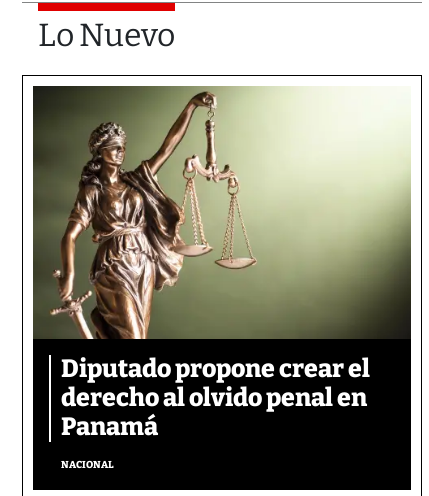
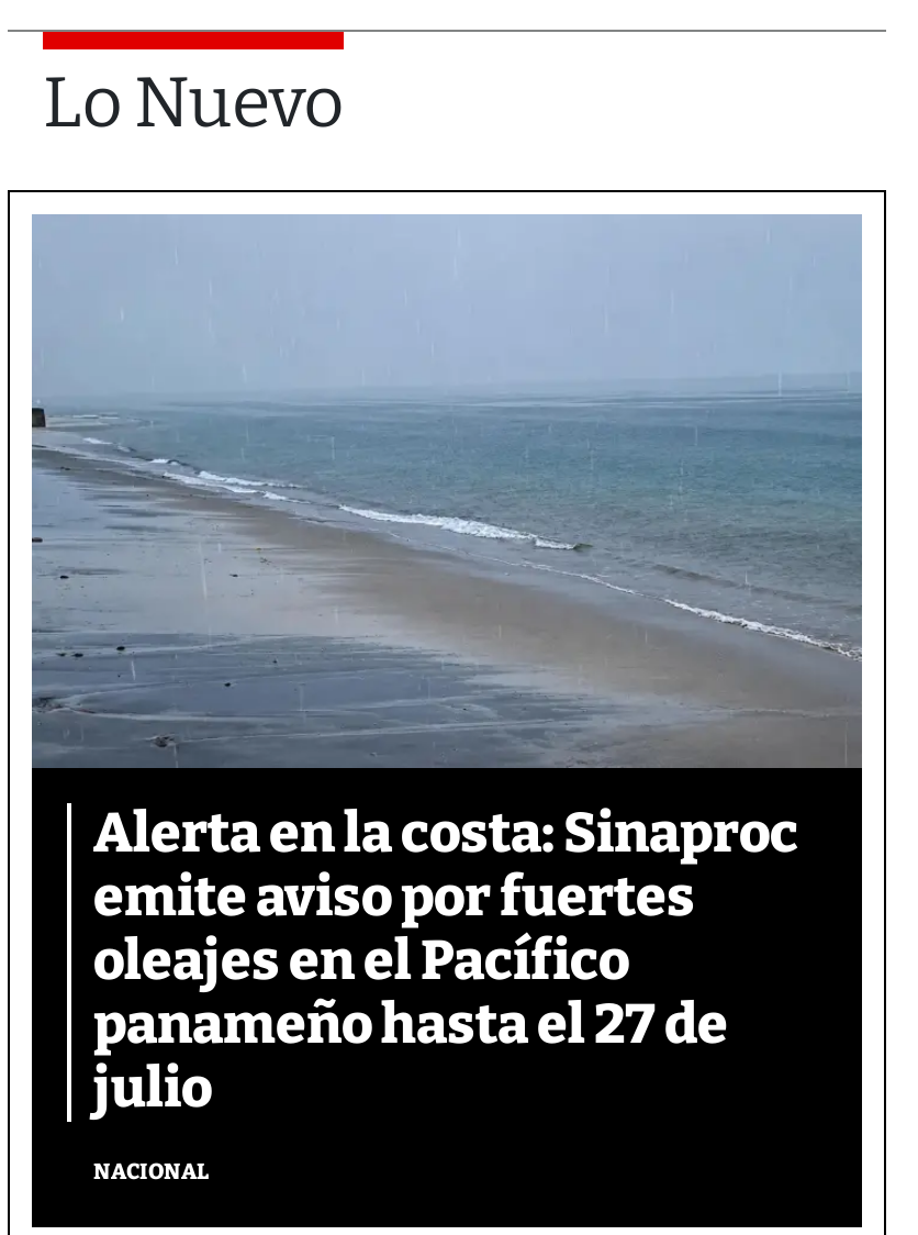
[32,85,411,442] [image] | Diputado propone crear el | derecho al olvido penal en | Panamá -> [30,214,864,1123] [image] | Alerta en la costa: Sinaproc | emite aviso por fuertes | oleajes en el Pacífico | panameño hasta el 27 de | julio

